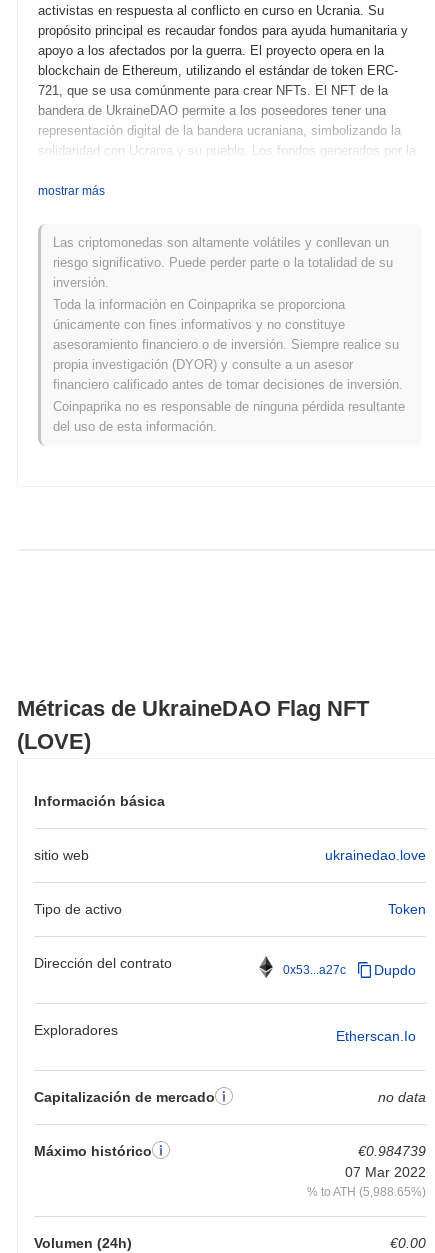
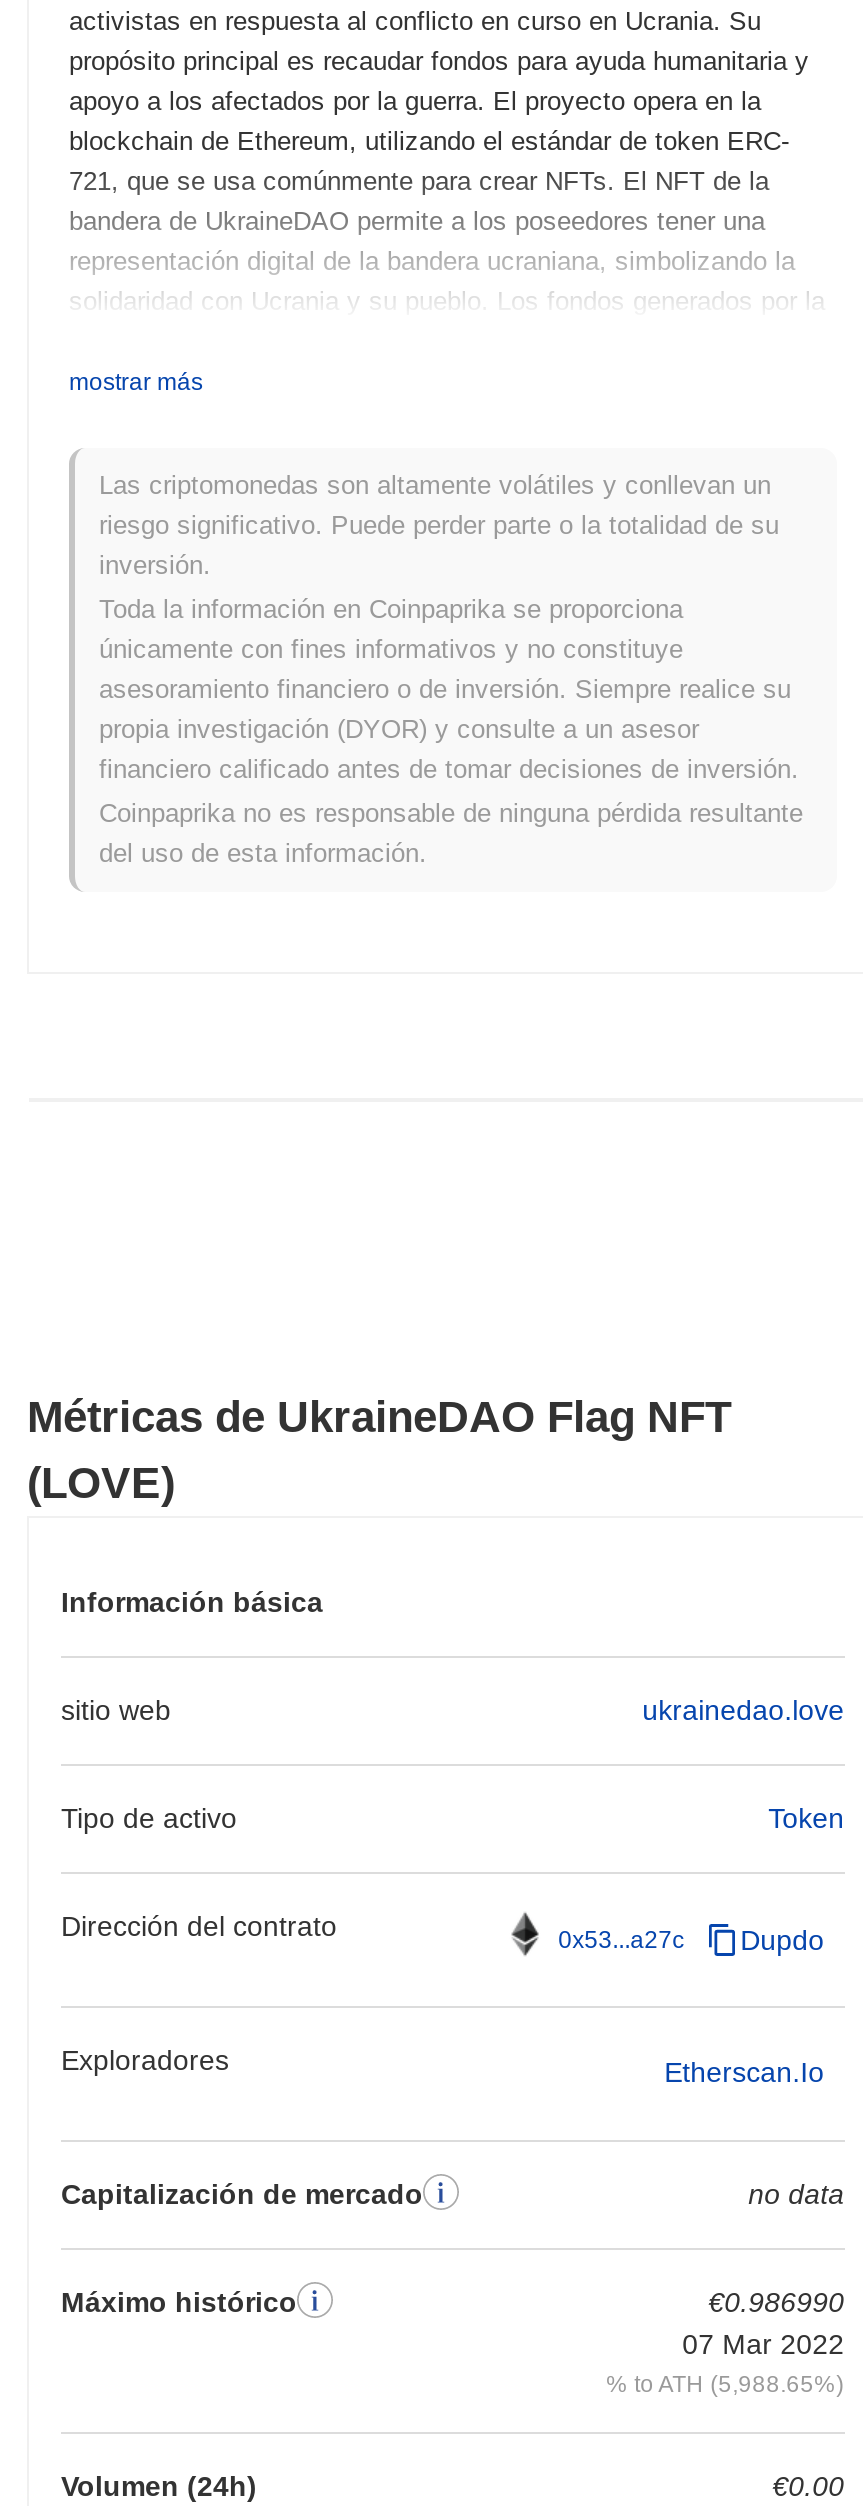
[358,1143,426,1159] €0.984739 -> [708,2285,844,2317] €0.986990

